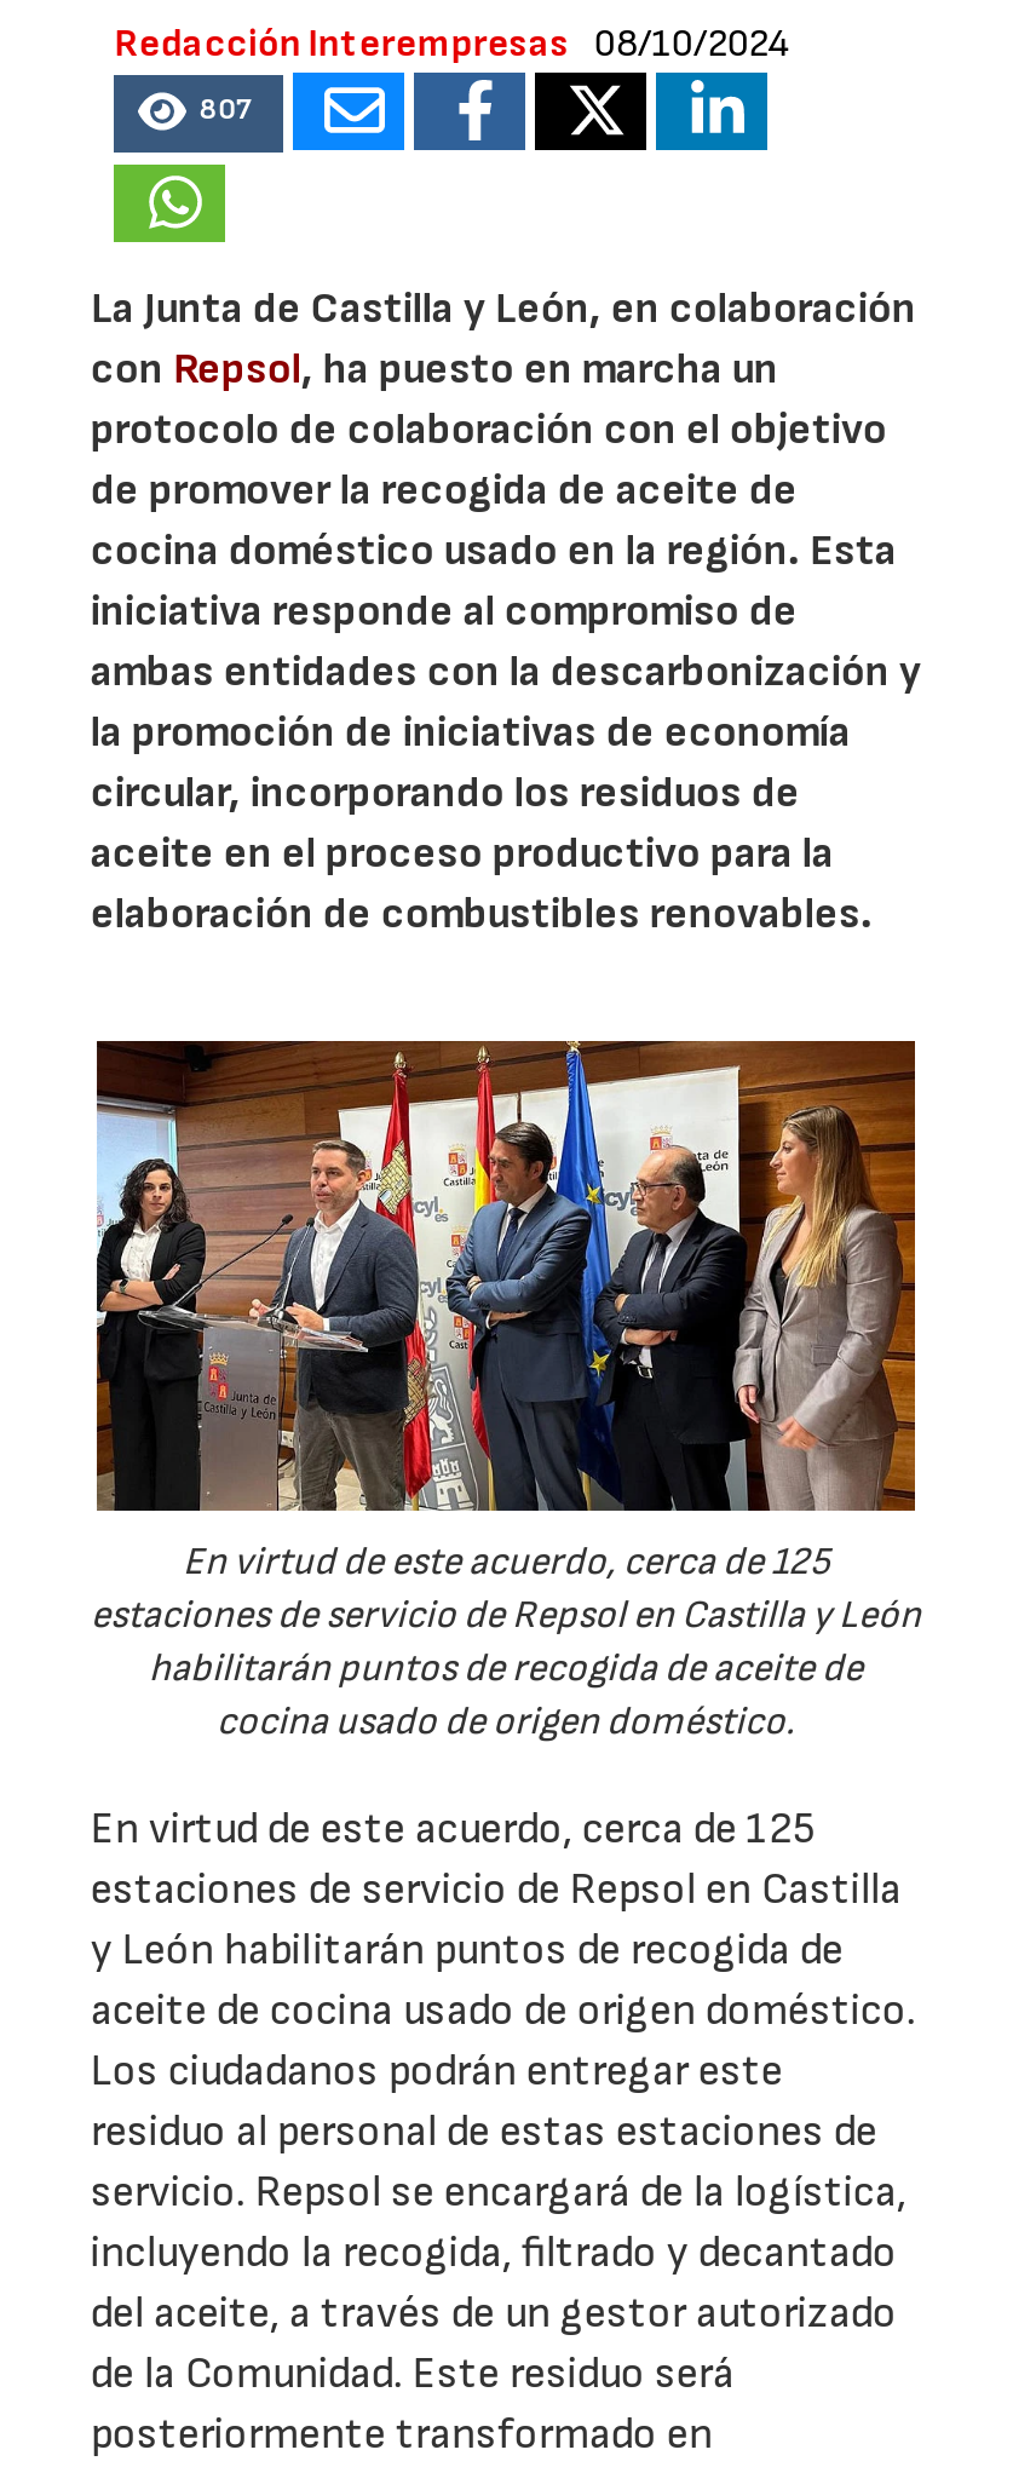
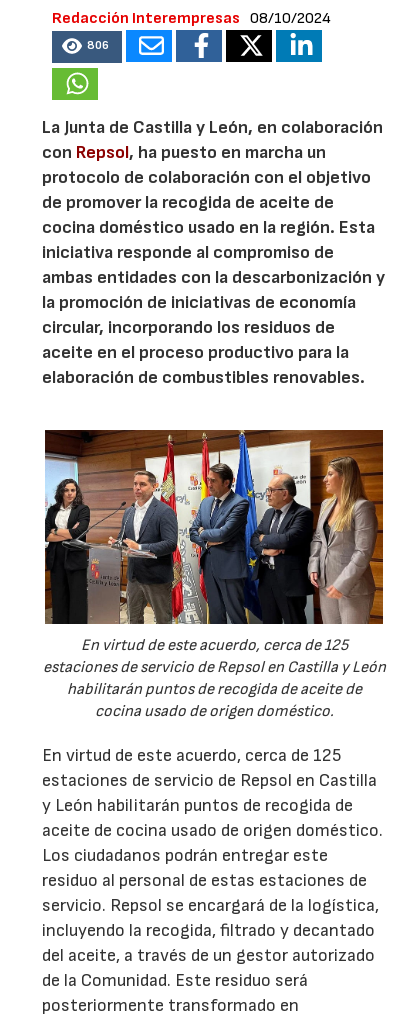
[199,92,253,128] 807 -> [87,38,109,53] 806

